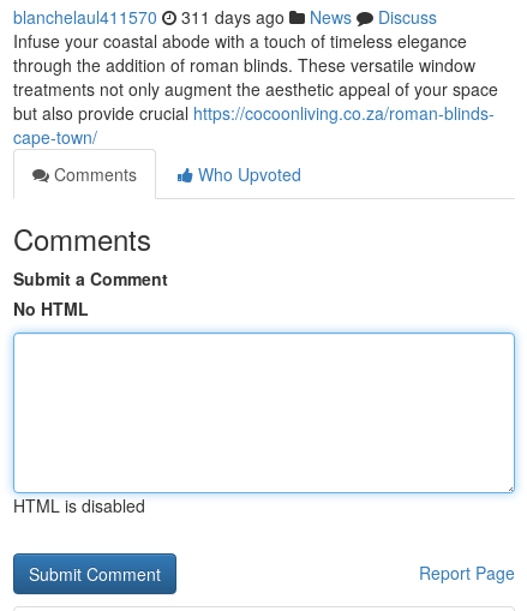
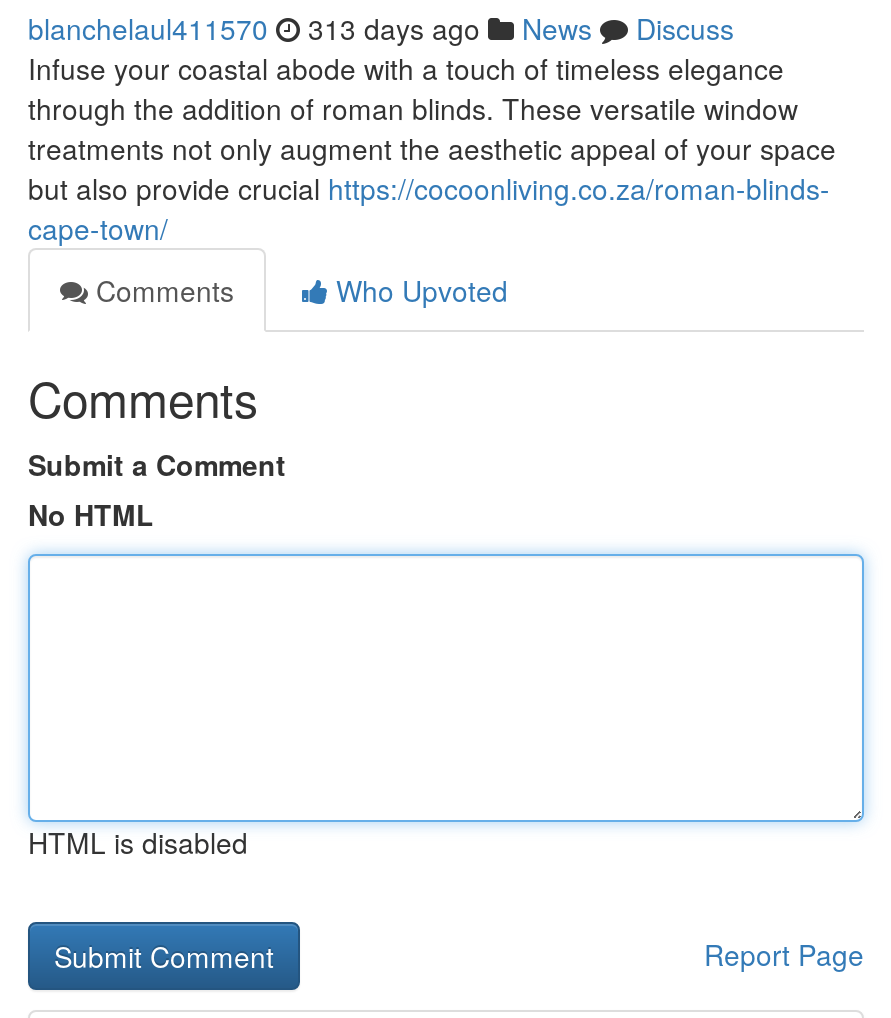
[13,5,437,29] blanchelaul411570 311 days ago News Discuss -> [28,8,734,48] blanchelaul411570 313 days ago News Discuss

